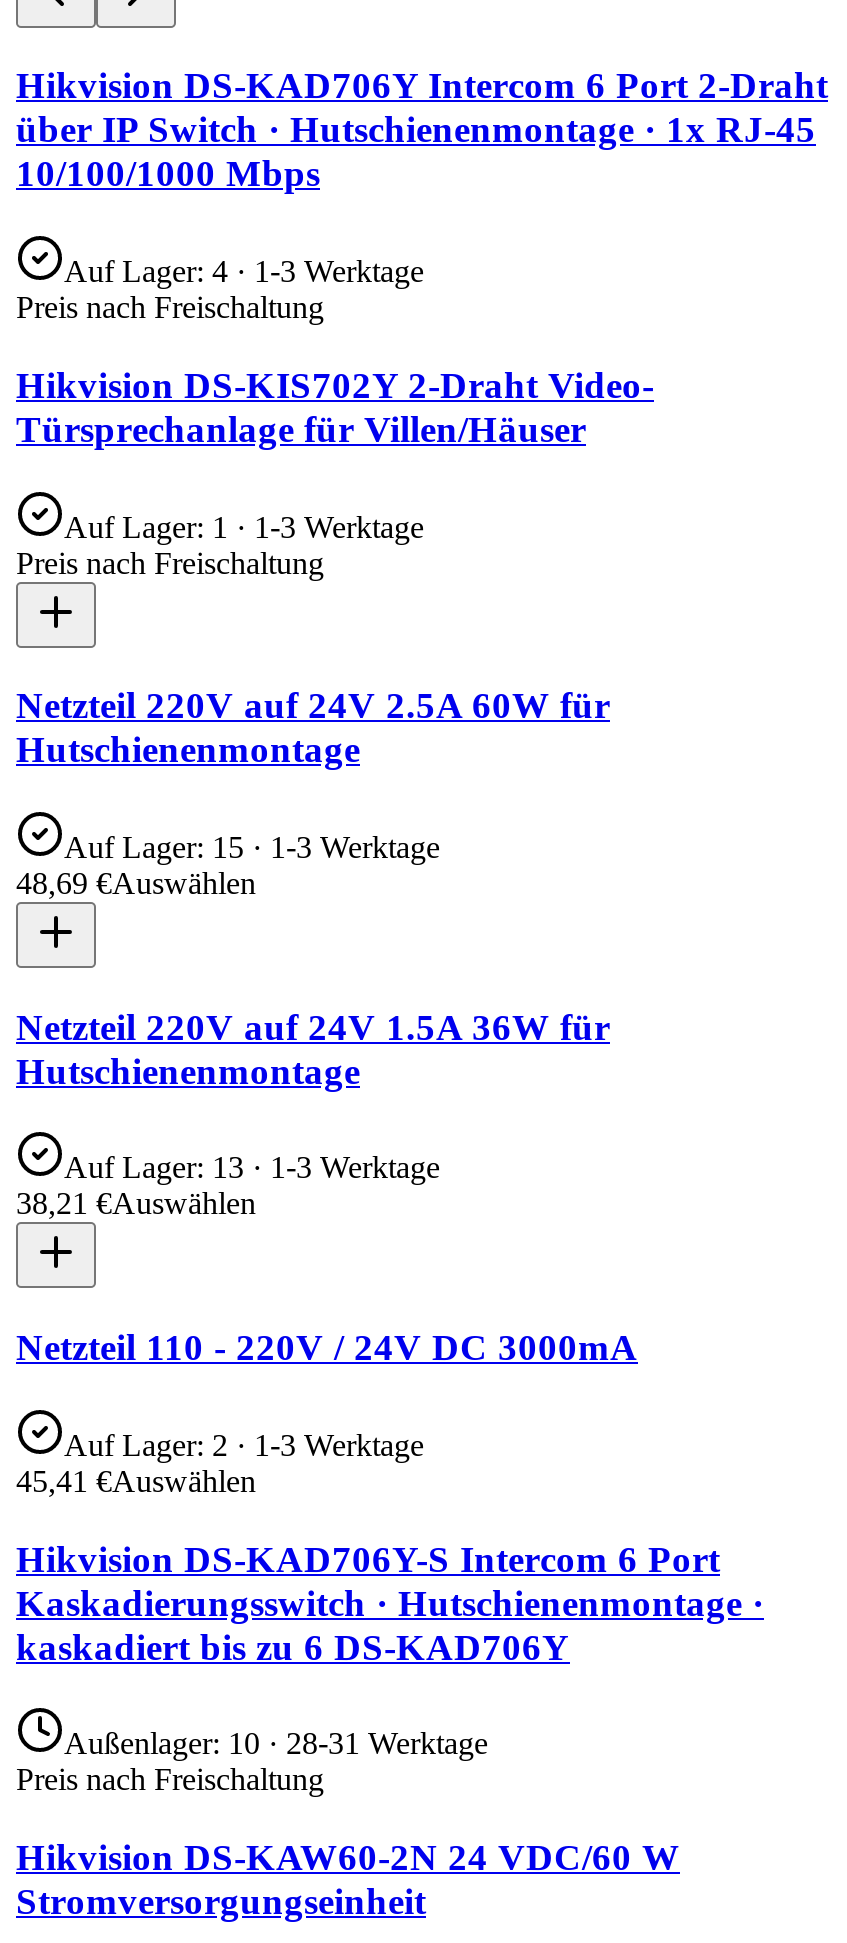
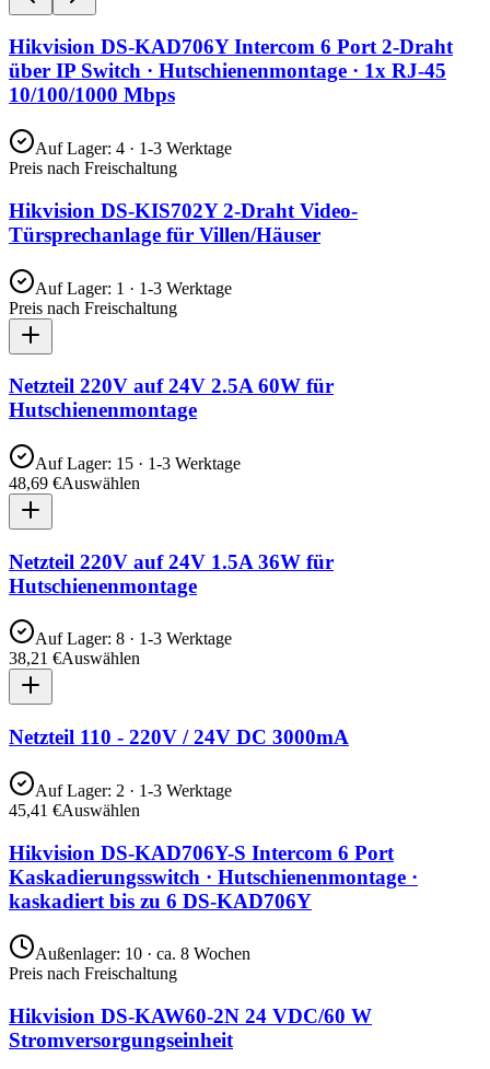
[64,1151,440,1185] Auf Lager: 13 · 1-3 Werktage -> [35,630,232,648] Auf Lager: 8 · 1-3 Werktage
[64,1726,488,1760] Außenlager: 10 · 28-31 Werktage -> [35,944,250,963] Außenlager: 10 · ca. 8 Wochen

